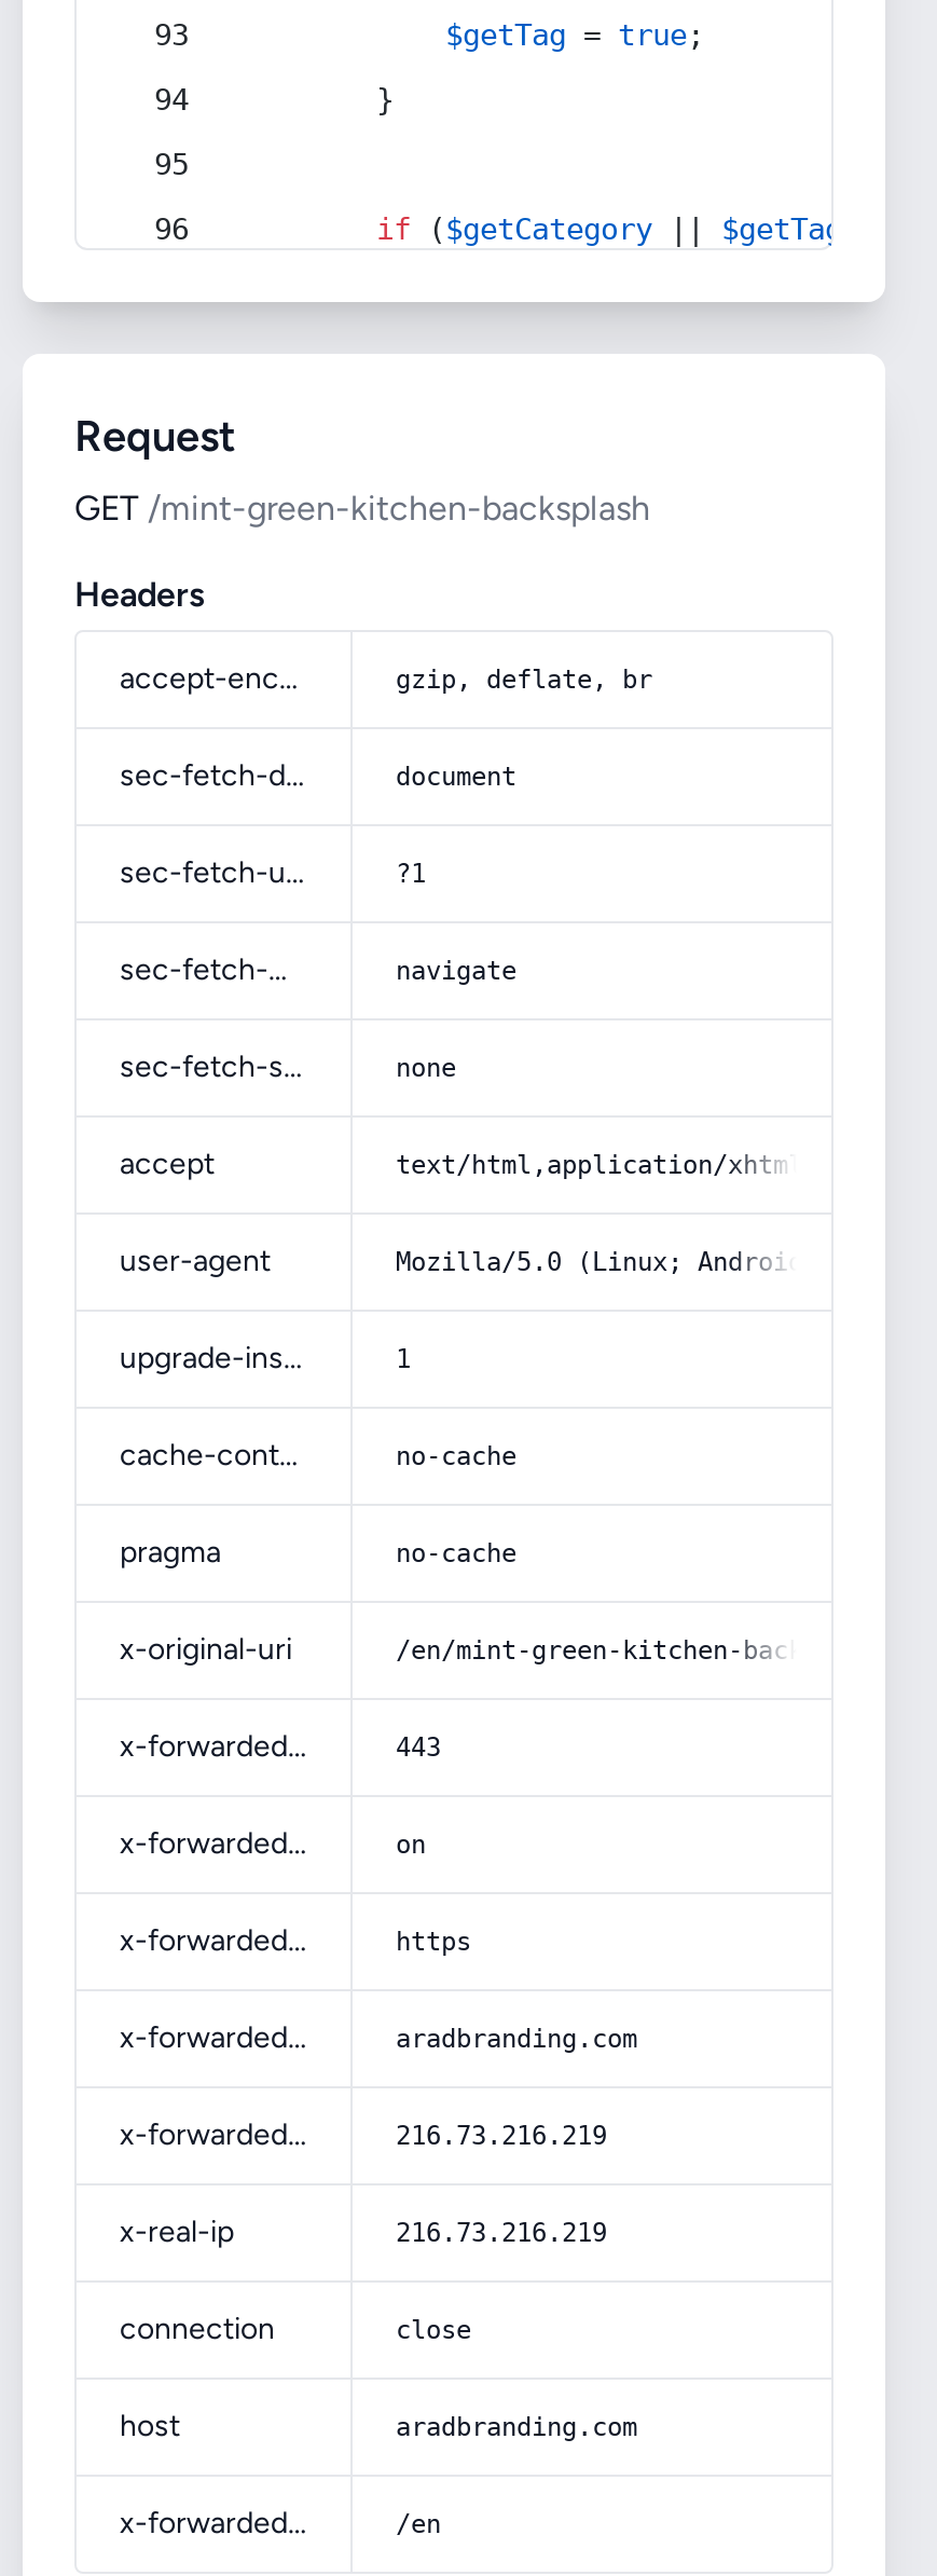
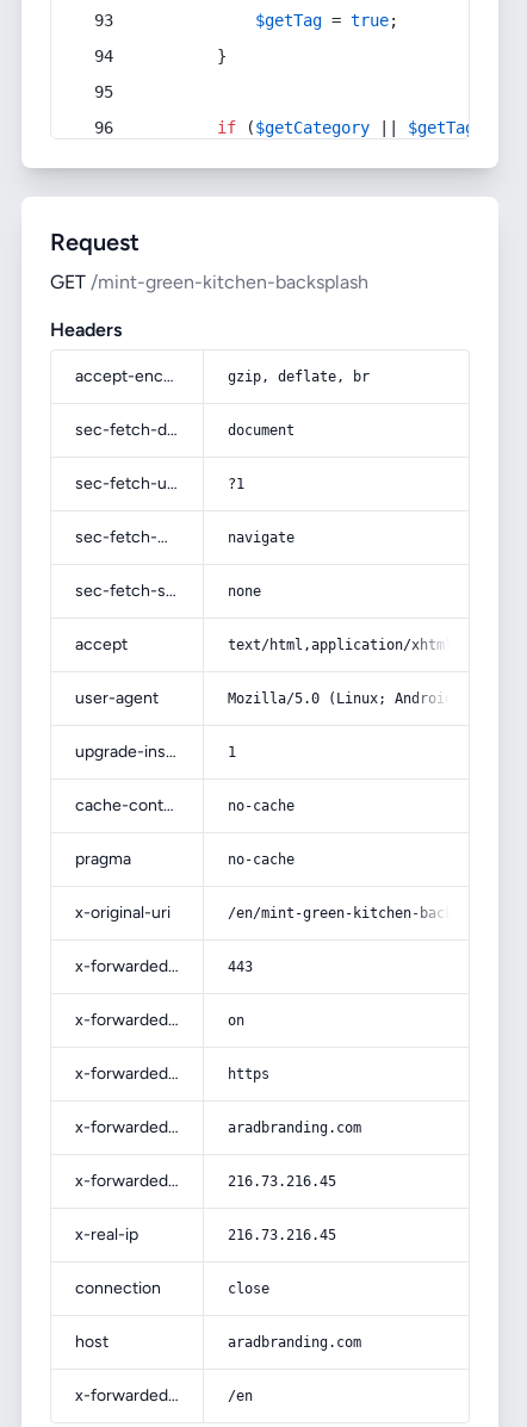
[396,2121,607,2151] 216.73.216.219 -> [228,1173,336,1190] 216.73.216.45
[396,2218,607,2248] 216.73.216.219 -> [228,1227,336,1243] 216.73.216.45

